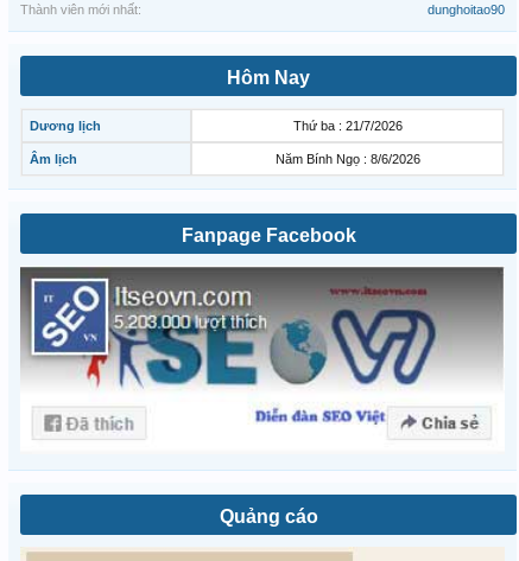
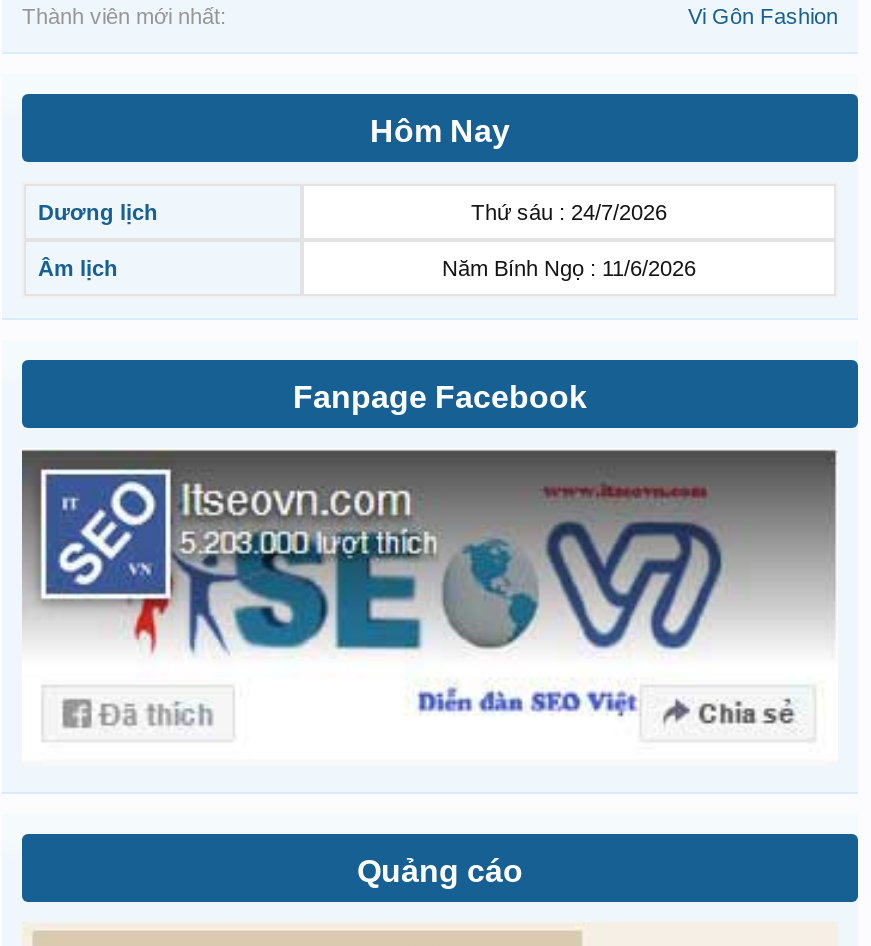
[428,3,505,17] dunghoitao90 -> [688,5,838,29] Vi Gôn Fashion
[293,119,402,133] Thứ ba : 21/7/2026 -> [471,201,667,225] Thứ sáu : 24/7/2026
[275,152,420,166] Năm Bính Ngọ : 8/6/2026 -> [442,257,696,281] Năm Bính Ngọ : 11/6/2026

